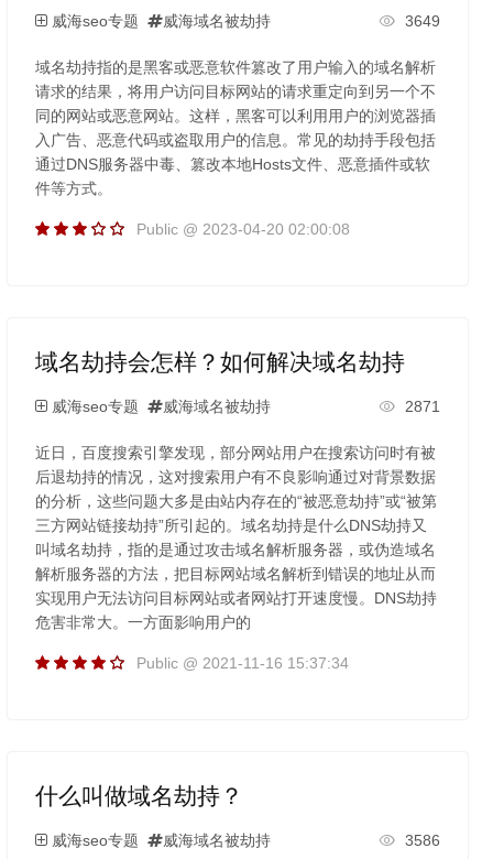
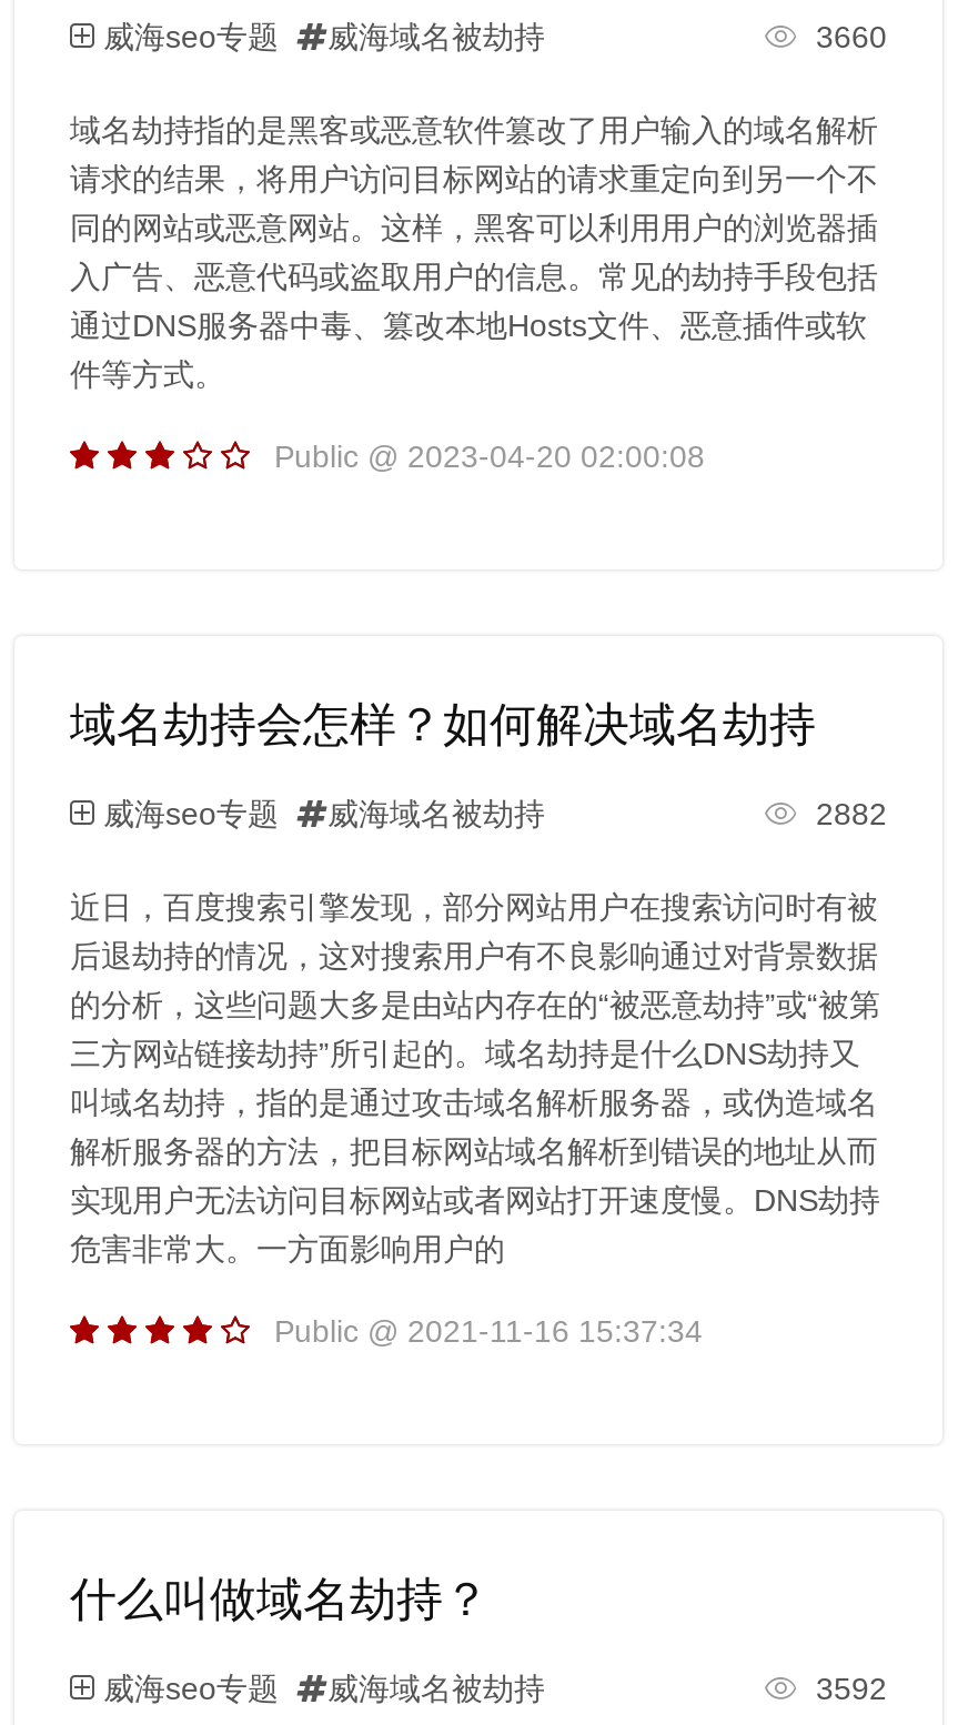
[401,12,440,30] 3649 -> [807,18,887,54] 3660
[401,397,440,415] 2871 -> [807,795,887,831] 2882
[401,831,440,849] 3586 -> [807,1670,887,1705] 3592

